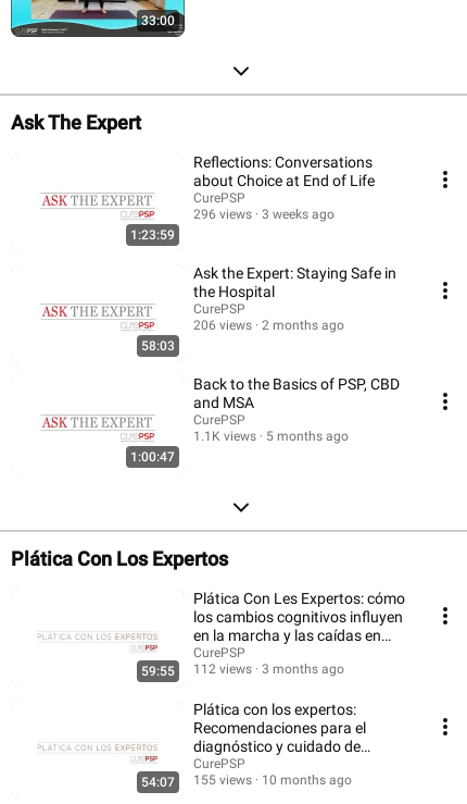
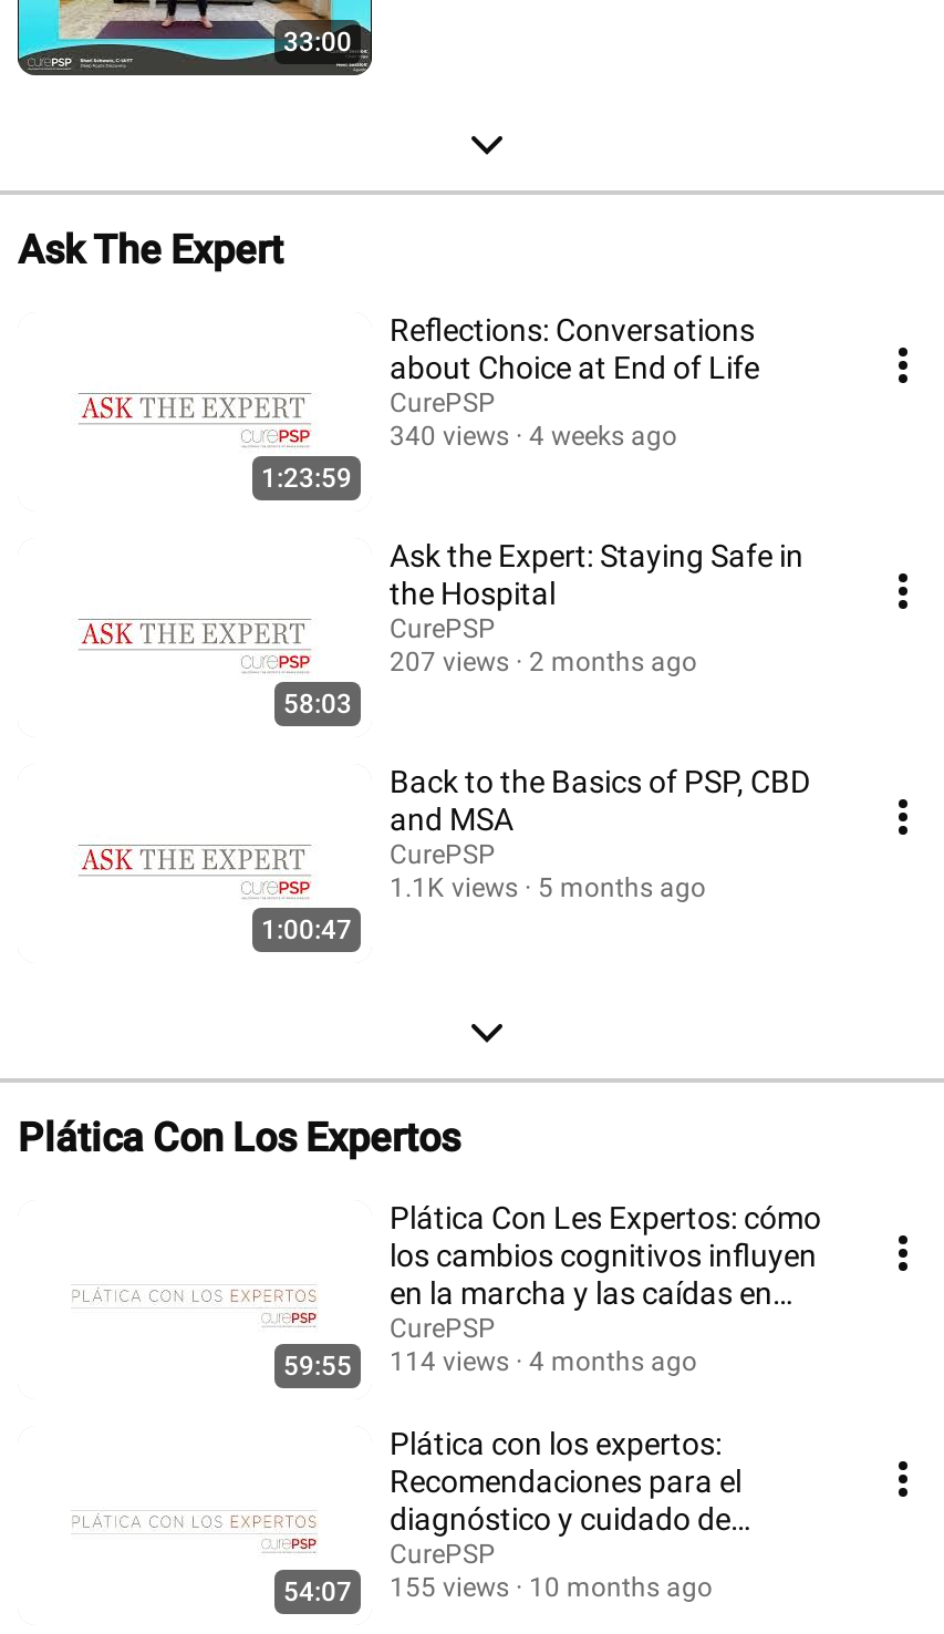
[193,207,252,222] 296 views -> [390,421,509,452] 340 views
[262,207,335,222] 3 weeks ago -> [529,421,677,452] 4 weeks ago
[193,318,344,333] 206 views 2 months ago -> [390,647,697,678] 207 views 2 months ago
[193,661,252,677] 112 views -> [390,1346,509,1377] 114 views
[262,661,344,677] 3 months ago -> [529,1346,697,1377] 4 months ago

